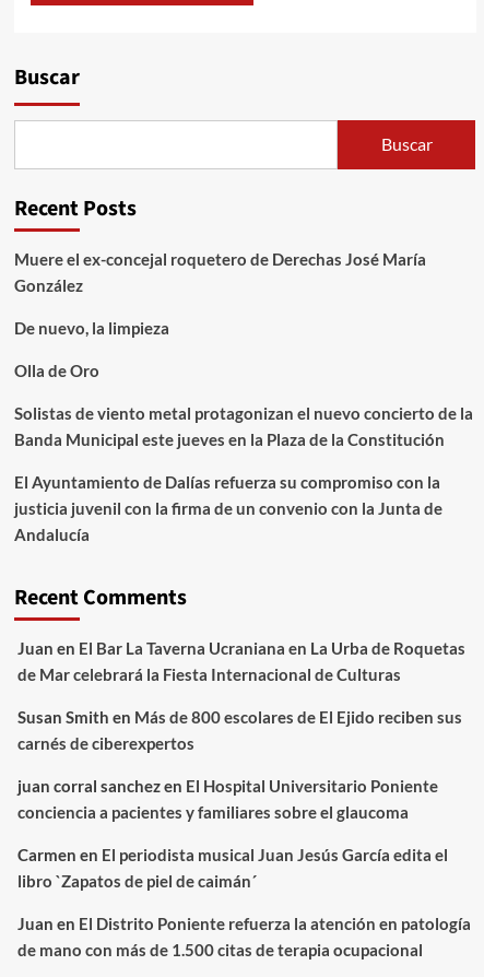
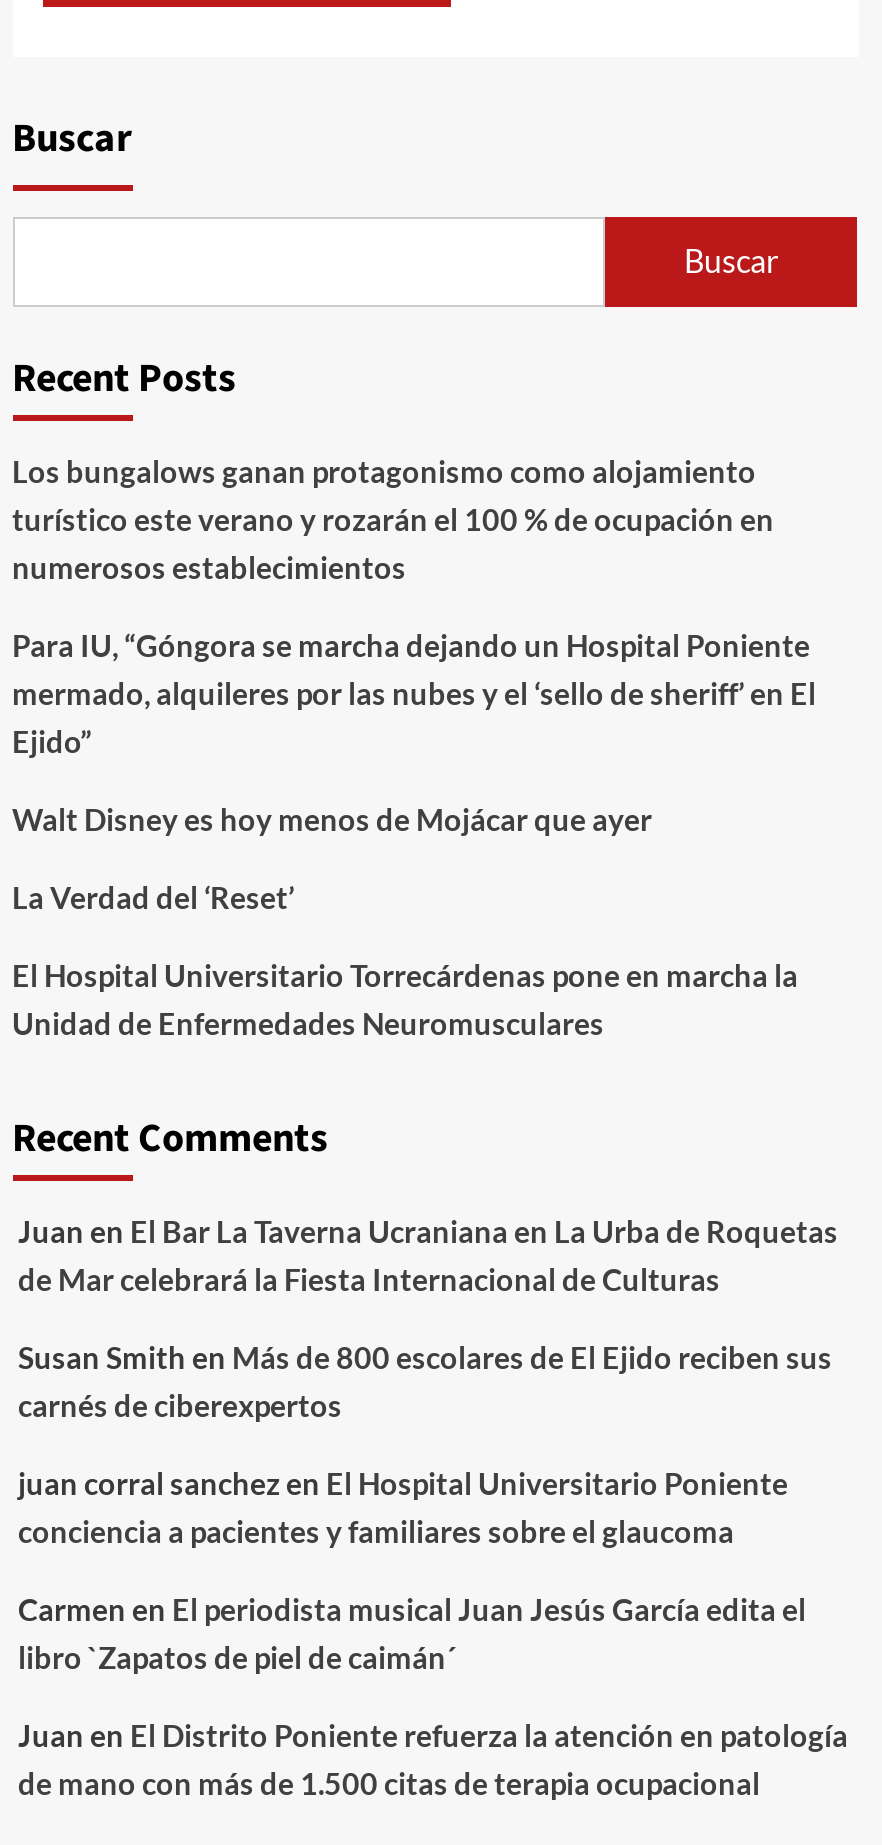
[14,249,426,295] Muere el ex-concejal roquetero de Derechas José María | González -> [12,453,774,585] Los bungalows ganan protagonismo como alojamiento | turístico este verano y rozarán el 100 % de ocupación en | numerosos establecimientos
[14,318,169,338] De nuevo, la limpieza -> [12,627,816,759] Para IU, “Góngora se marcha dejando un Hospital Poniente | mermado, alquileres por las nubes y el ‘sello de sheriff’ en El | Ejido”
[14,361,99,380] Olla de Oro -> [12,801,652,837] Walt Disney es hoy menos de Mojácar que ayer
[14,403,473,449] Solistas de viento metal protagonizan el nuevo concierto de la | Banda Municipal este jueves en la Plaza de la Constitución -> [12,879,294,915] La Verdad del ‘Reset’
[14,472,442,544] El Ayuntamiento de Dalías refuerza su compromiso con la | justicia juvenil con la firma de un convenio con la Junta de | Andalucía -> [12,957,798,1041] El Hospital Universitario Torrecárdenas pone en marcha la | Unidad de Enfermedades Neuromusculares

